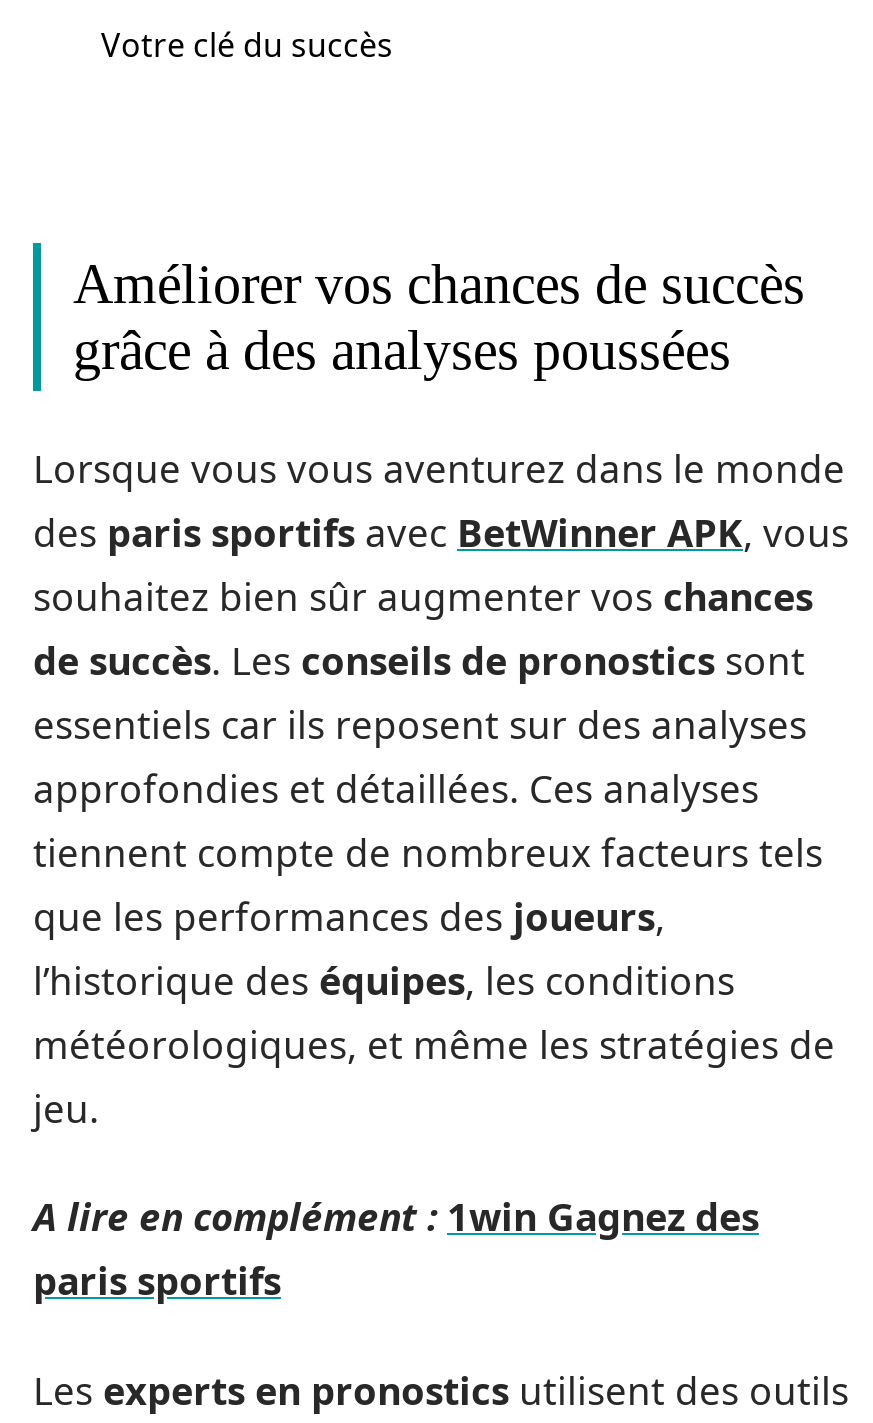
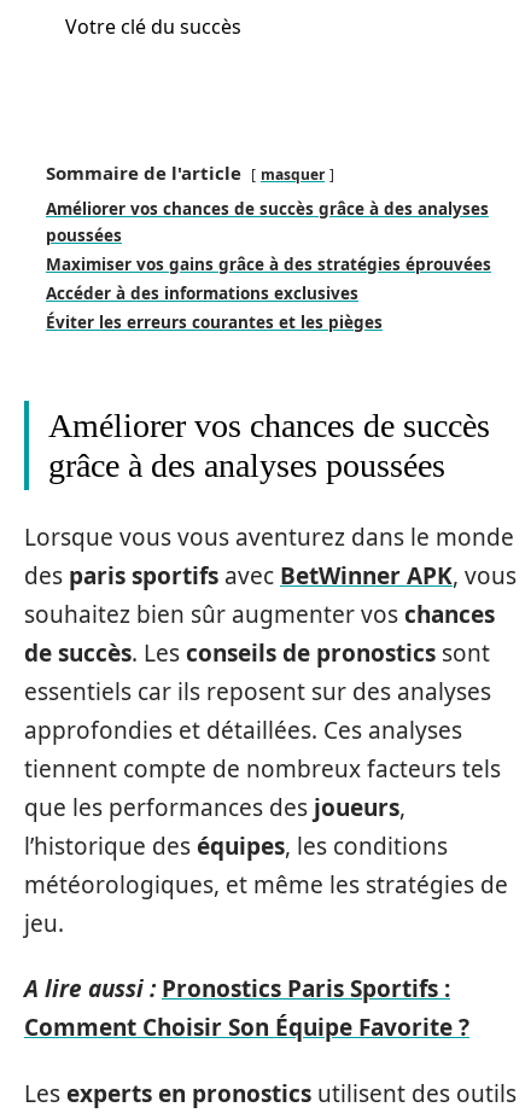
none -> [46,161,491,333] Sommaire de l'article | masquer | Améliorer vos chances de succès grâce à des analyses | poussées | Maximiser vos gains grâce à des stratégies éprouvées | Accéder à des informations exclusives | Éviter les erreurs courantes et les pièges
[33,1191,759,1307] A lire en complément : 1win Gagnez des | paris sportifs -> [24,973,469,1043] A lire aussi : Pronostics Paris Sportifs : | Comment Choisir Son Équipe Favorite ?

